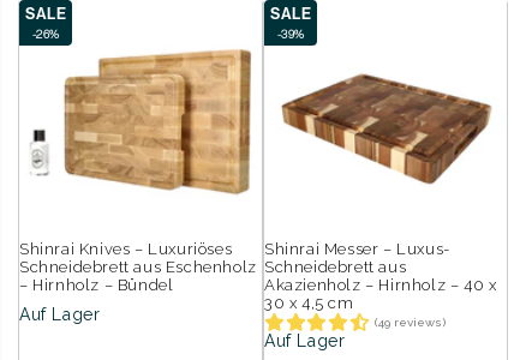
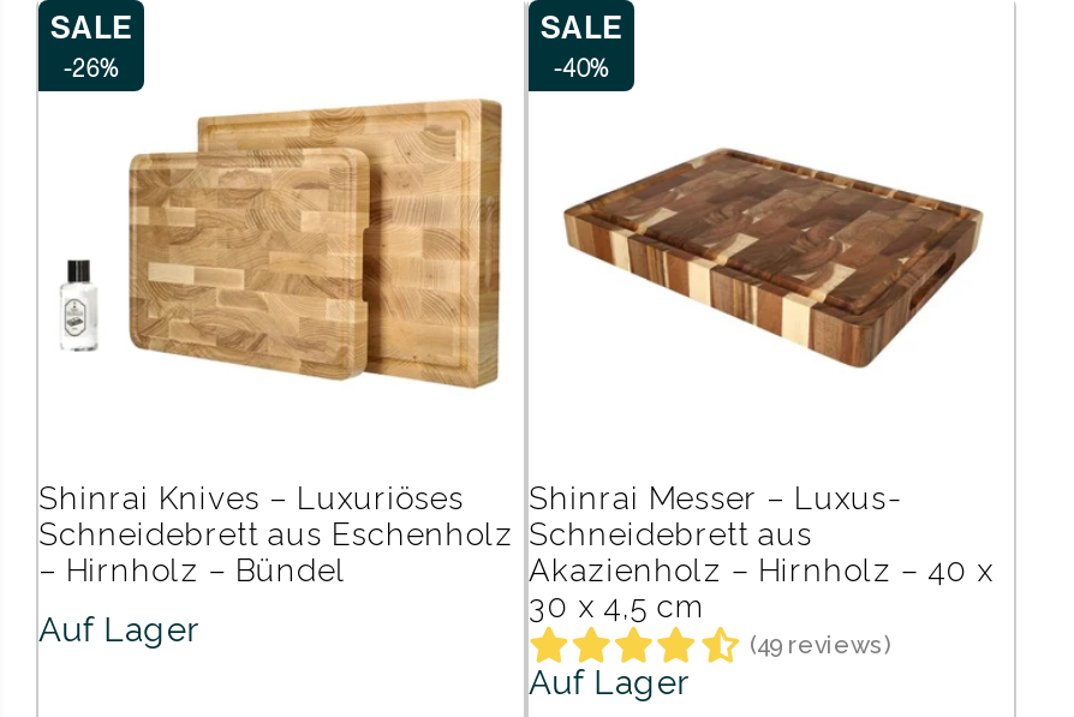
[277,28,305,40] -39% -> [554,57,610,81] -40%

